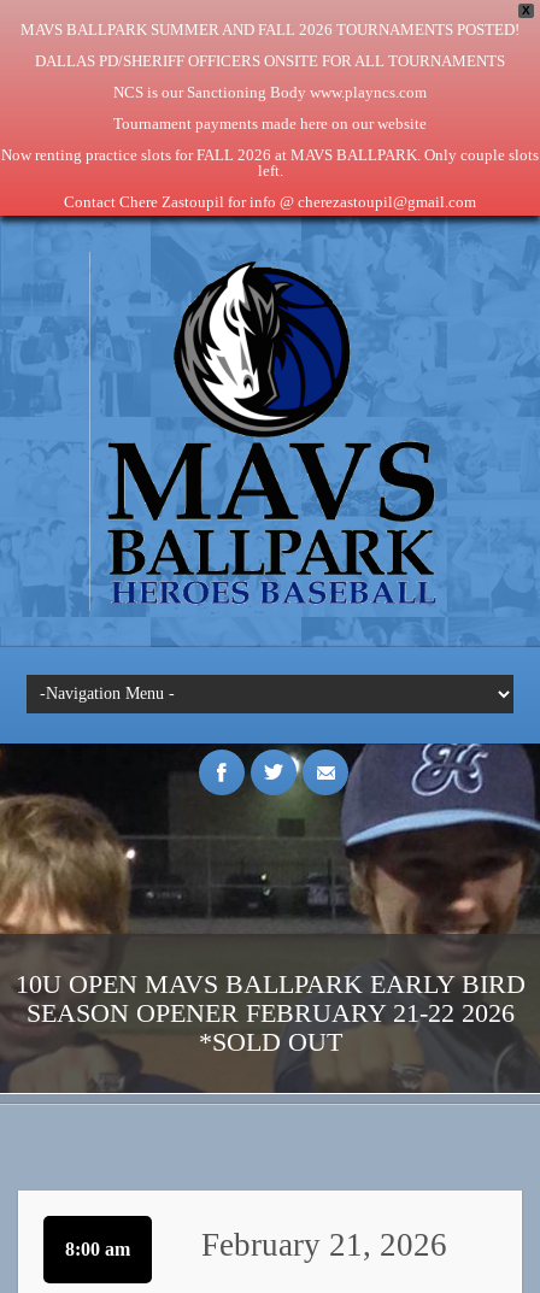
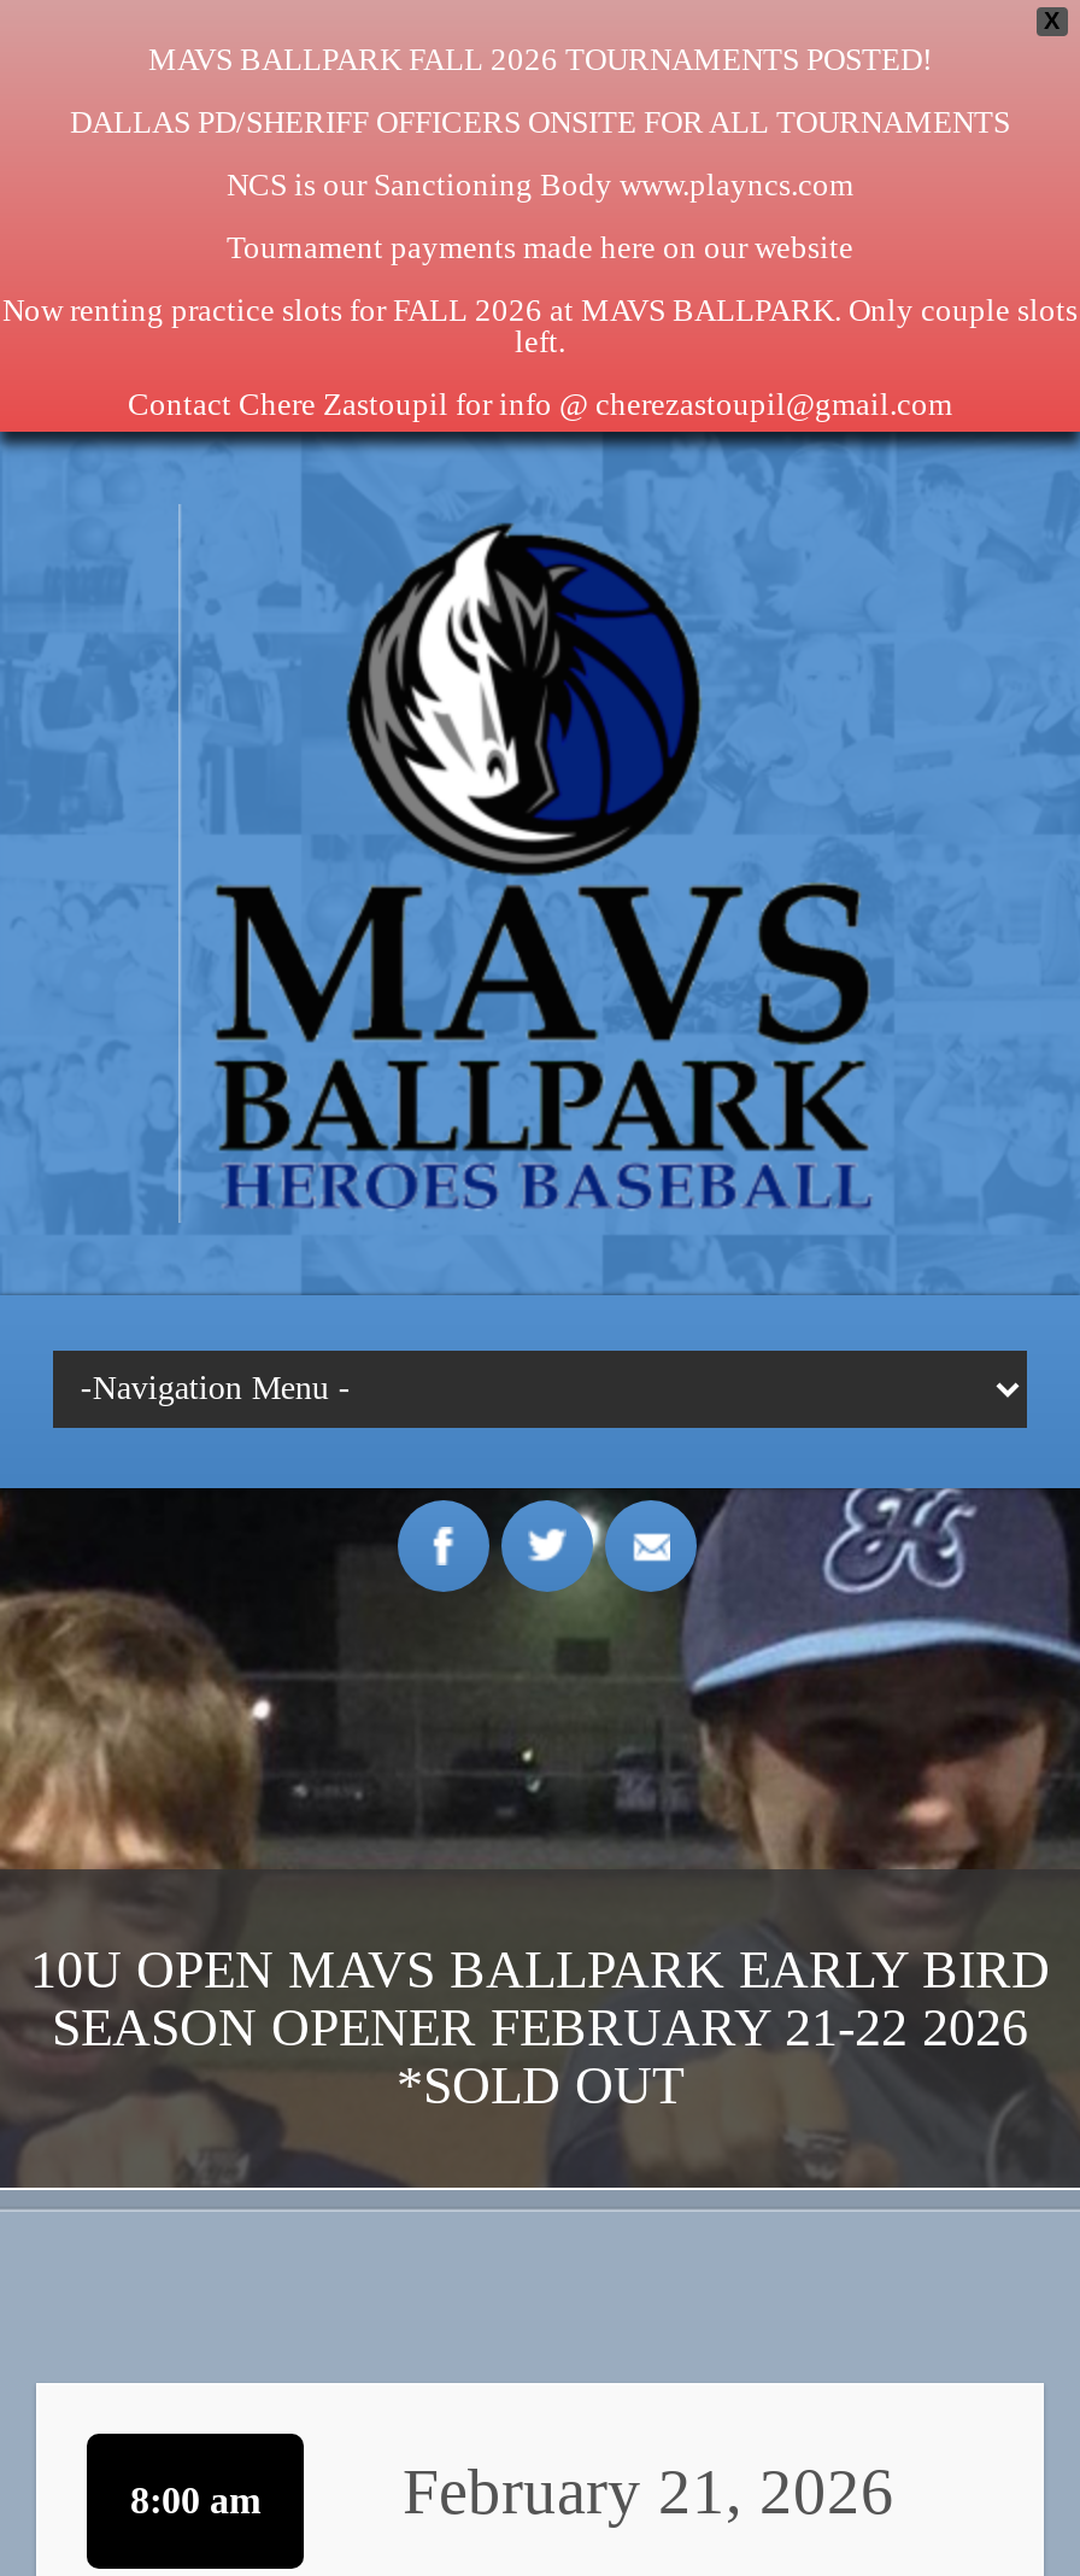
[20,20,520,39] MAVS BALLPARK SUMMER AND FALL 2026 TOURNAMENTS POSTED! -> [148,41,932,77] MAVS BALLPARK FALL 2026 TOURNAMENTS POSTED!

